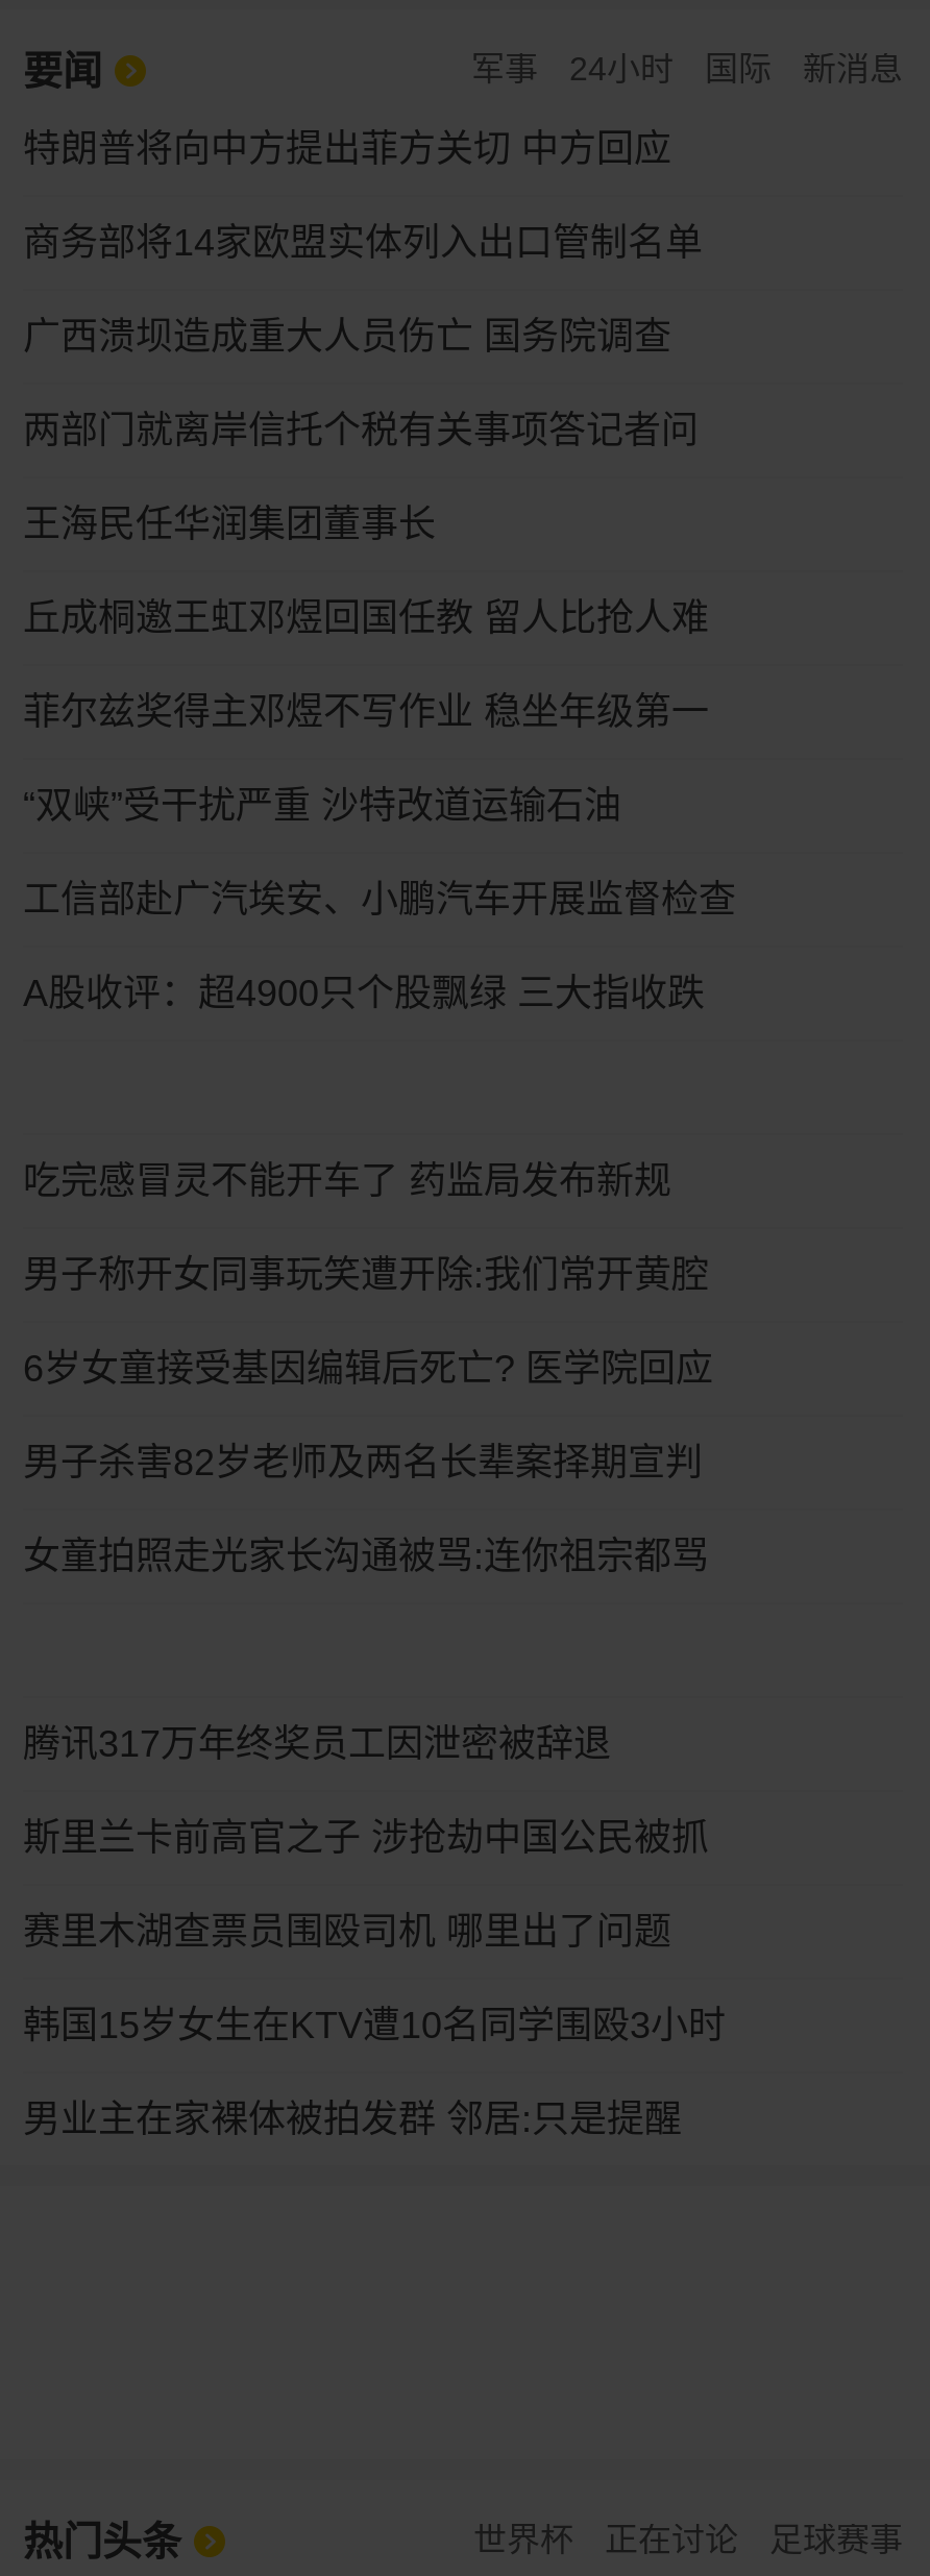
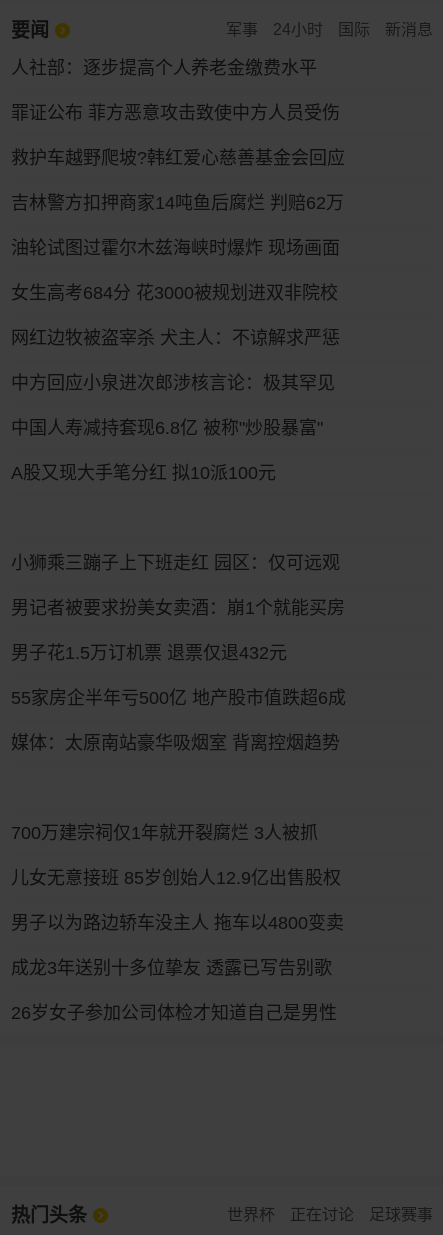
[23,128,671,170] 特朗普将向中方提出菲方关切 中方回应 -> [11,58,317,78] 人社部：逐步提高个人养老金缴费水平
[23,222,703,264] 商务部将14家欧盟实体列入出口管制名单 -> [11,103,340,123] 罪证公布 菲方恶意攻击致使中方人员受伤
[23,316,671,358] 广西溃坝造成重大人员伤亡 国务院调查 -> [11,148,345,168] 救护车越野爬坡?韩红爱心慈善基金会回应
[23,410,699,451] 两部门就离岸信托个税有关事项答记者问 -> [11,193,344,213] 吉林警方扣押商家14吨鱼后腐烂 判赔62万
[23,504,436,545] 王海民任华润集团董事长 -> [11,238,340,258] 油轮试图过霍尔木兹海峡时爆炸 现场画面
[23,597,709,639] 丘成桐邀王虹邓煜回国任教 留人比抢人难 -> [11,283,338,303] 女生高考684分 花3000被规划进双非院校
[23,691,709,733] 菲尔兹奖得主邓煜不写作业 稳坐年级第一 -> [11,328,340,348] 网红边牧被盗宰杀 犬主人：不谅解求严惩
[23,785,621,827] “双峡”受干扰严重 沙特改道运输石油 -> [11,373,335,393] 中方回应小泉进次郎涉核言论：极其罕见
[23,879,736,921] 工信部赴广汽埃安、小鹏汽车开展监督检查 -> [11,418,323,438] 中国人寿减持套现6.8亿 被称"炒股暴富"
[23,973,705,1014] A股收评：超4900只个股飘绿 三大指收跌 -> [11,463,276,483] A股又现大手笔分红 拟10派100元
[23,1160,671,1202] 吃完感冒灵不能开车了 药监局发布新规 -> [11,553,340,573] 小狮乘三蹦子上下班走红 园区：仅可远观
[23,1254,709,1296] 男子称开女同事玩笑遭开除:我们常开黄腔 -> [11,598,345,618] 男记者被要求扮美女卖酒：崩1个就能买房
[23,1348,713,1390] 6岁女童接受基因编辑后死亡? 医学院回应 -> [11,643,287,663] 男子花1.5万订机票 退票仅退432元
[23,1442,703,1483] 男子杀害82岁老师及两名长辈案择期宣判 -> [11,688,346,708] 55家房企半年亏500亿 地产股市值跌超6成
[23,1536,709,1577] 女童拍照走光家长沟通被骂:连你祖宗都骂 -> [11,733,340,753] 媒体：太原南站豪华吸烟室 背离控烟趋势
[23,1723,611,1765] 腾讯317万年终奖员工因泄密被辞退 -> [11,823,318,843] 700万建宗祠仅1年就开裂腐烂 3人被抓
[23,1817,709,1859] 斯里兰卡前高官之子 涉抢劫中国公民被抓 -> [11,868,341,888] 儿女无意接班 85岁创始人12.9亿出售股权
[23,1911,671,1953] 赛里木湖查票员围殴司机 哪里出了问题 -> [11,913,344,933] 男子以为路边轿车没主人 拖车以4800变卖
[23,2005,726,2046] 韩国15岁女生在KTV遭10名同学围殴3小时 -> [11,958,332,978] 成龙3年送别十多位挚友 透露已写告别歌
[23,2099,682,2140] 男业主在家裸体被拍发群 邻居:只是提醒 -> [11,1003,337,1023] 26岁女子参加公司体检才知道自己是男性

